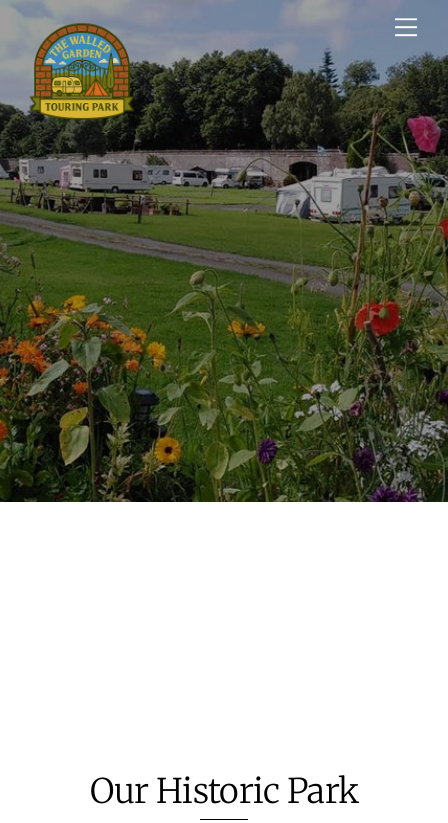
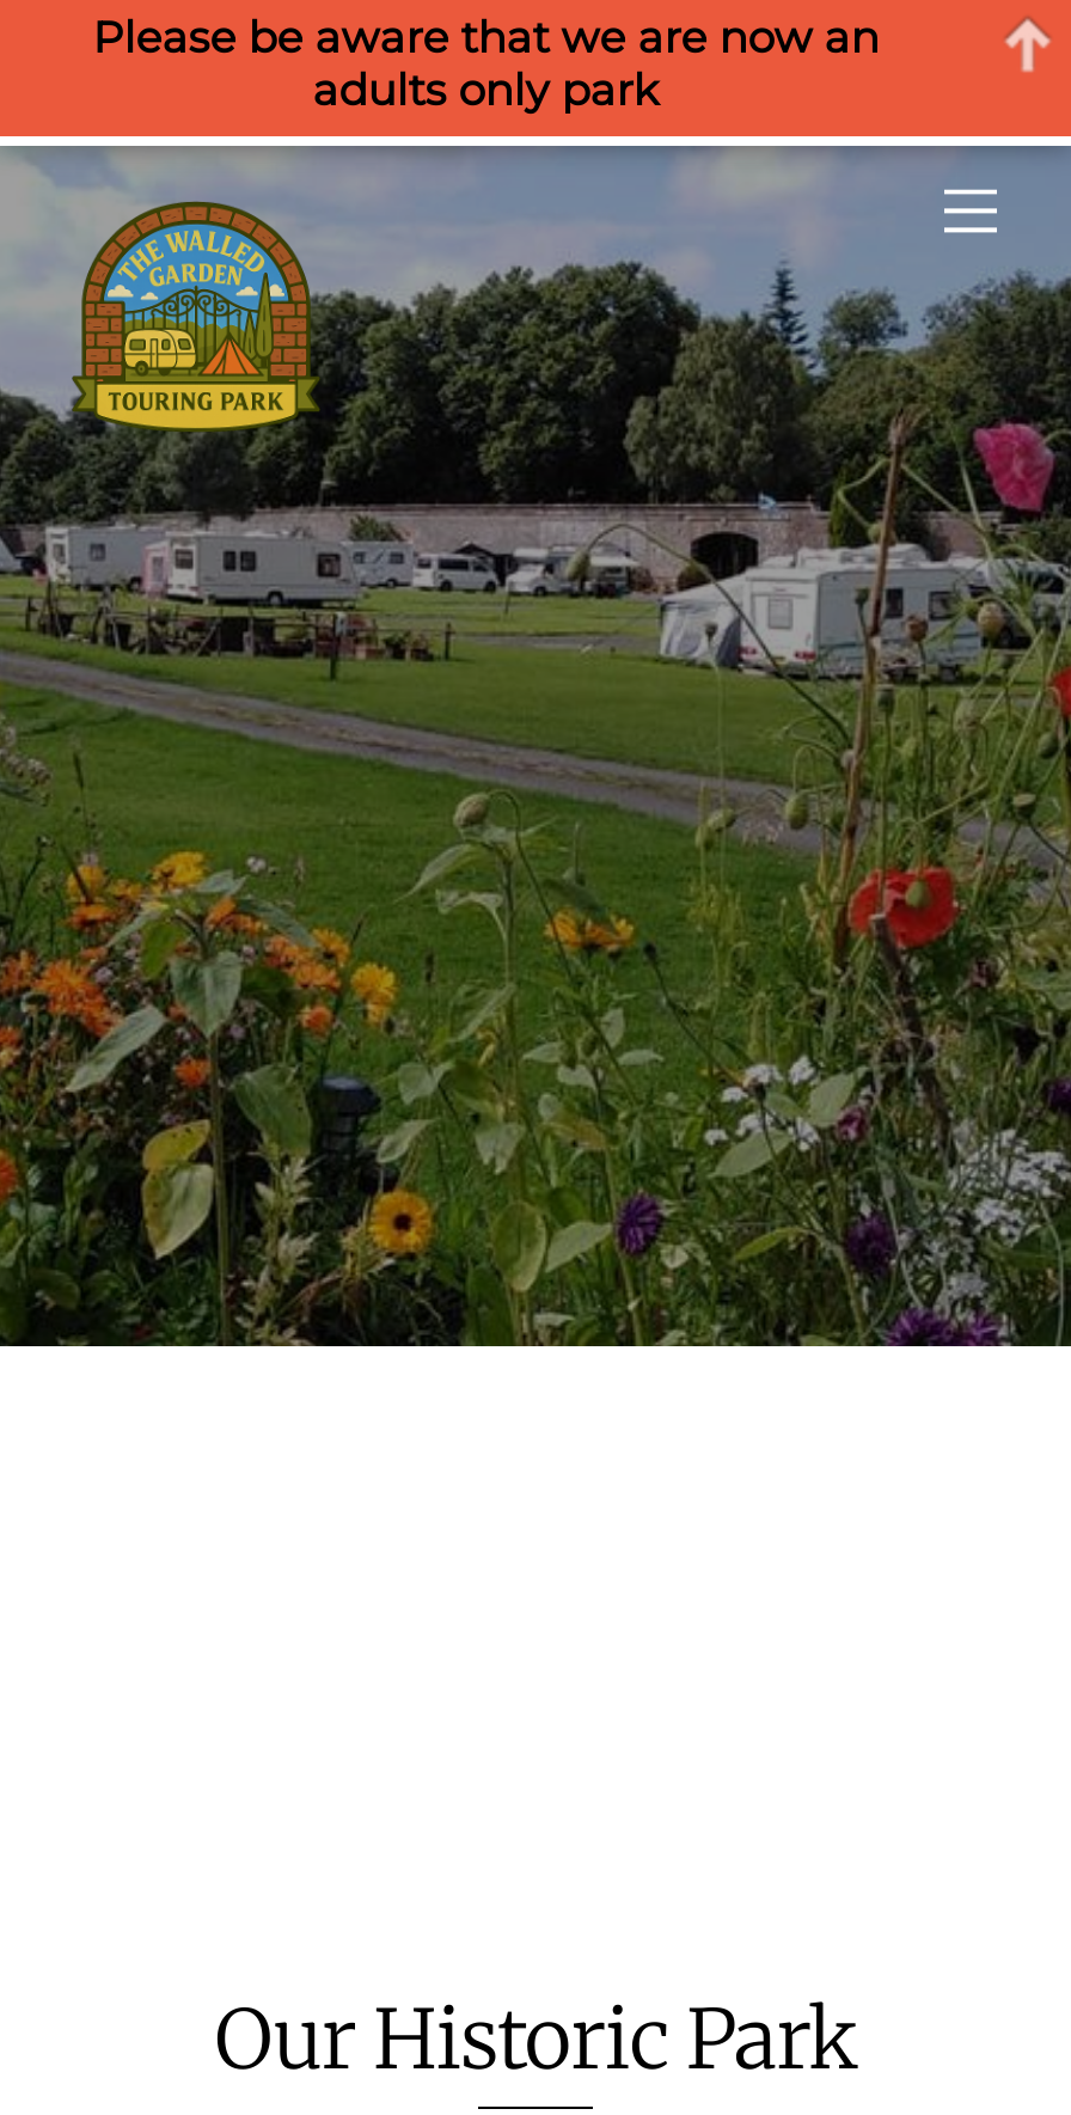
none -> [93,13,879,118] Please be aware that we are now an | adults only park

